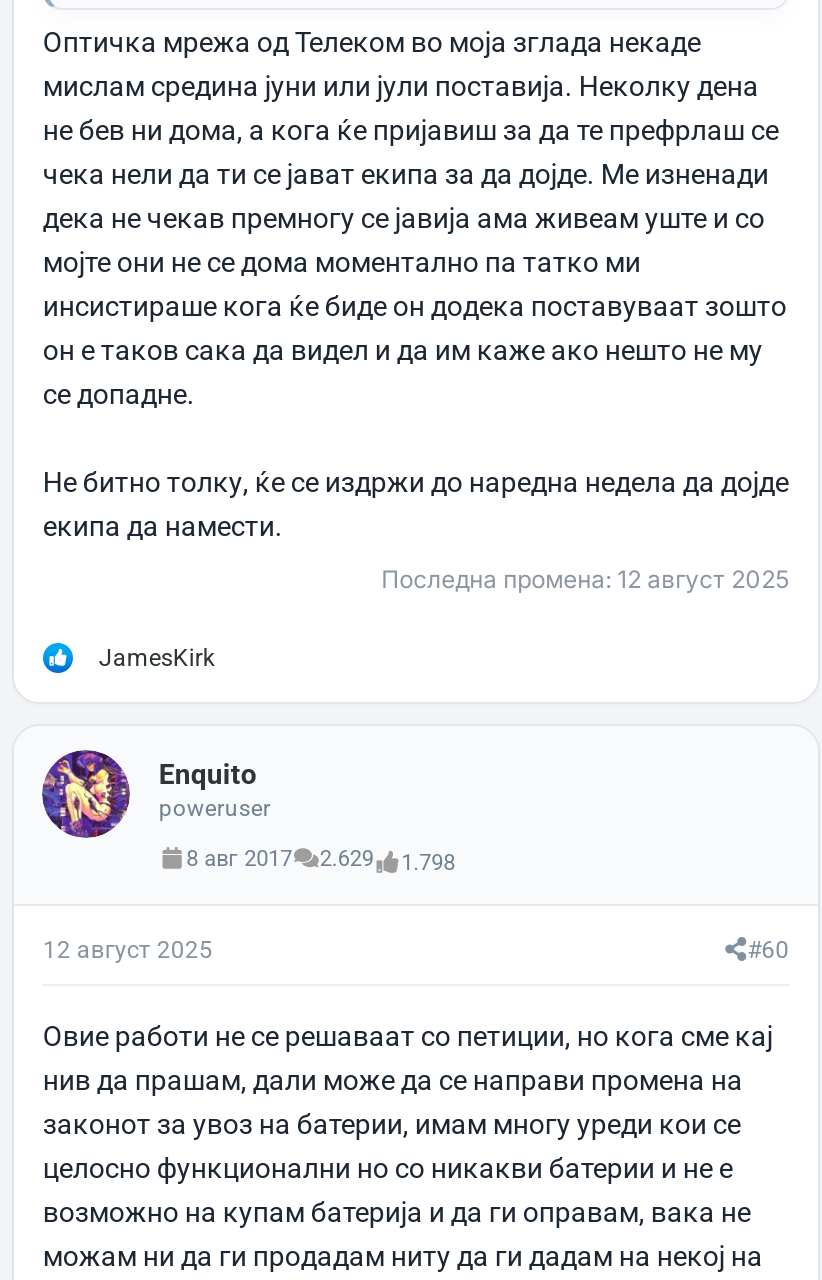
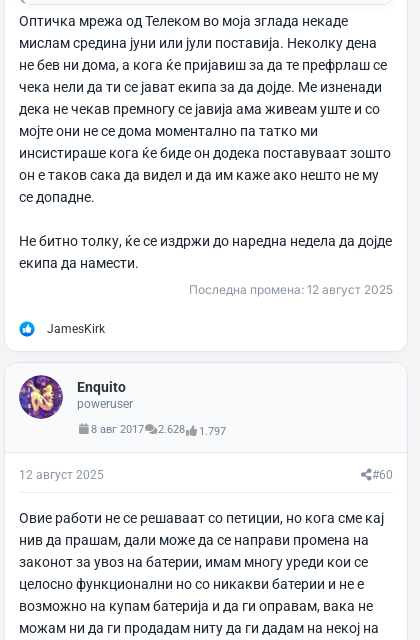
[320,846,374,872] 2.629 -> [158,423,185,436] 2.628
[401,849,455,875] 1.798 -> [199,424,226,437] 1.797

